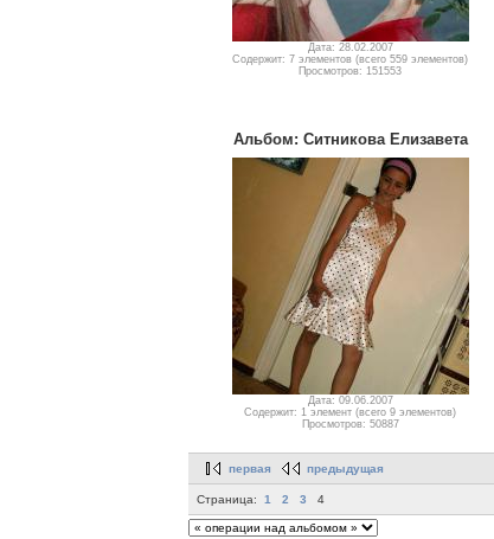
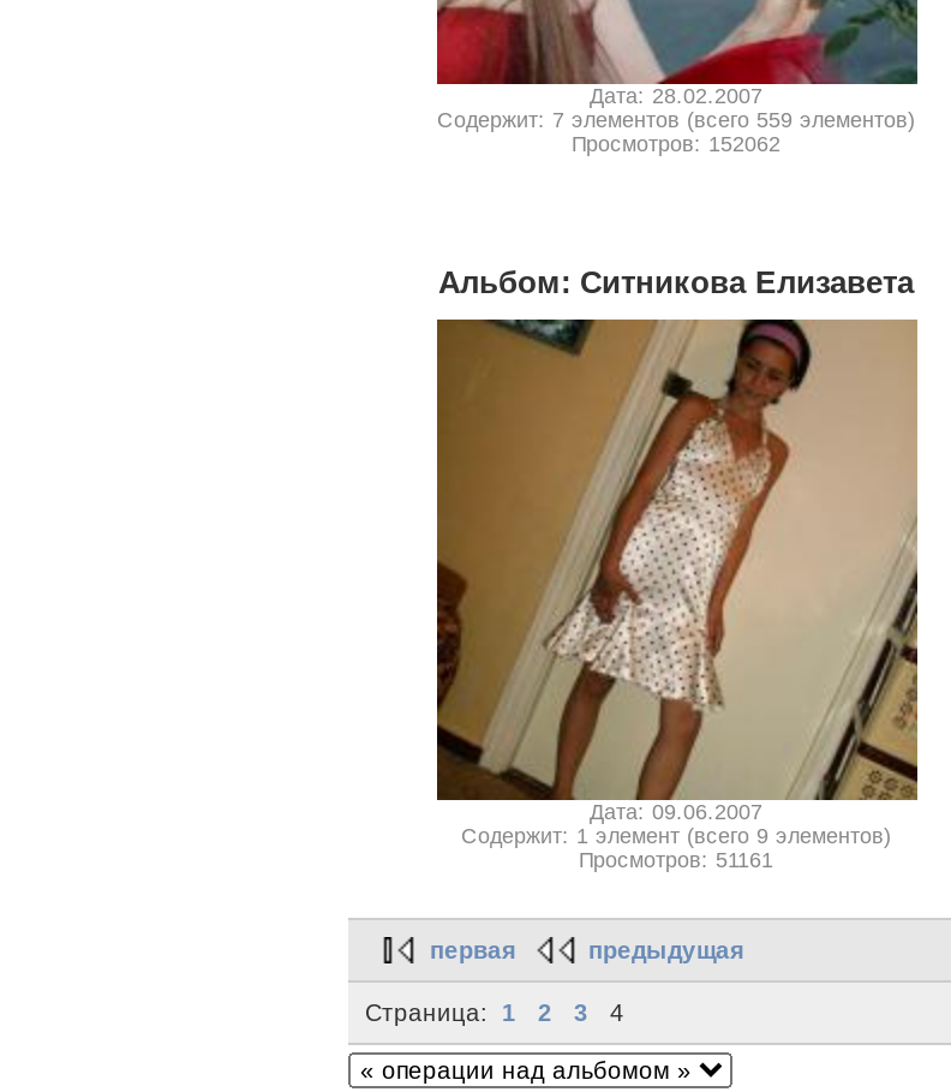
[299,65,402,77] Просмотров: 151553 -> [572,131,780,155] Просмотров: 152062
[301,418,399,430] Просмотров: 50887 -> [579,847,773,871] Просмотров: 51161

